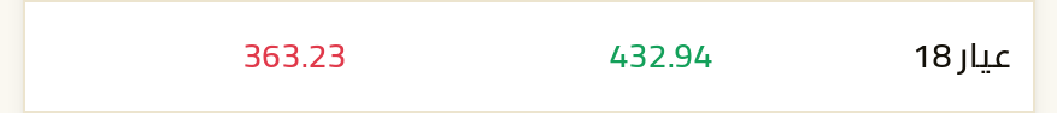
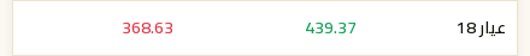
[243,25,346,87] 363.23 -> [122,12,174,43] 368.63
[609,25,713,87] 432.94 -> [305,12,357,43] 439.37

